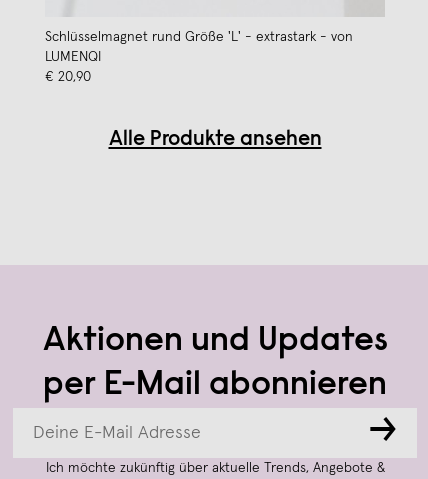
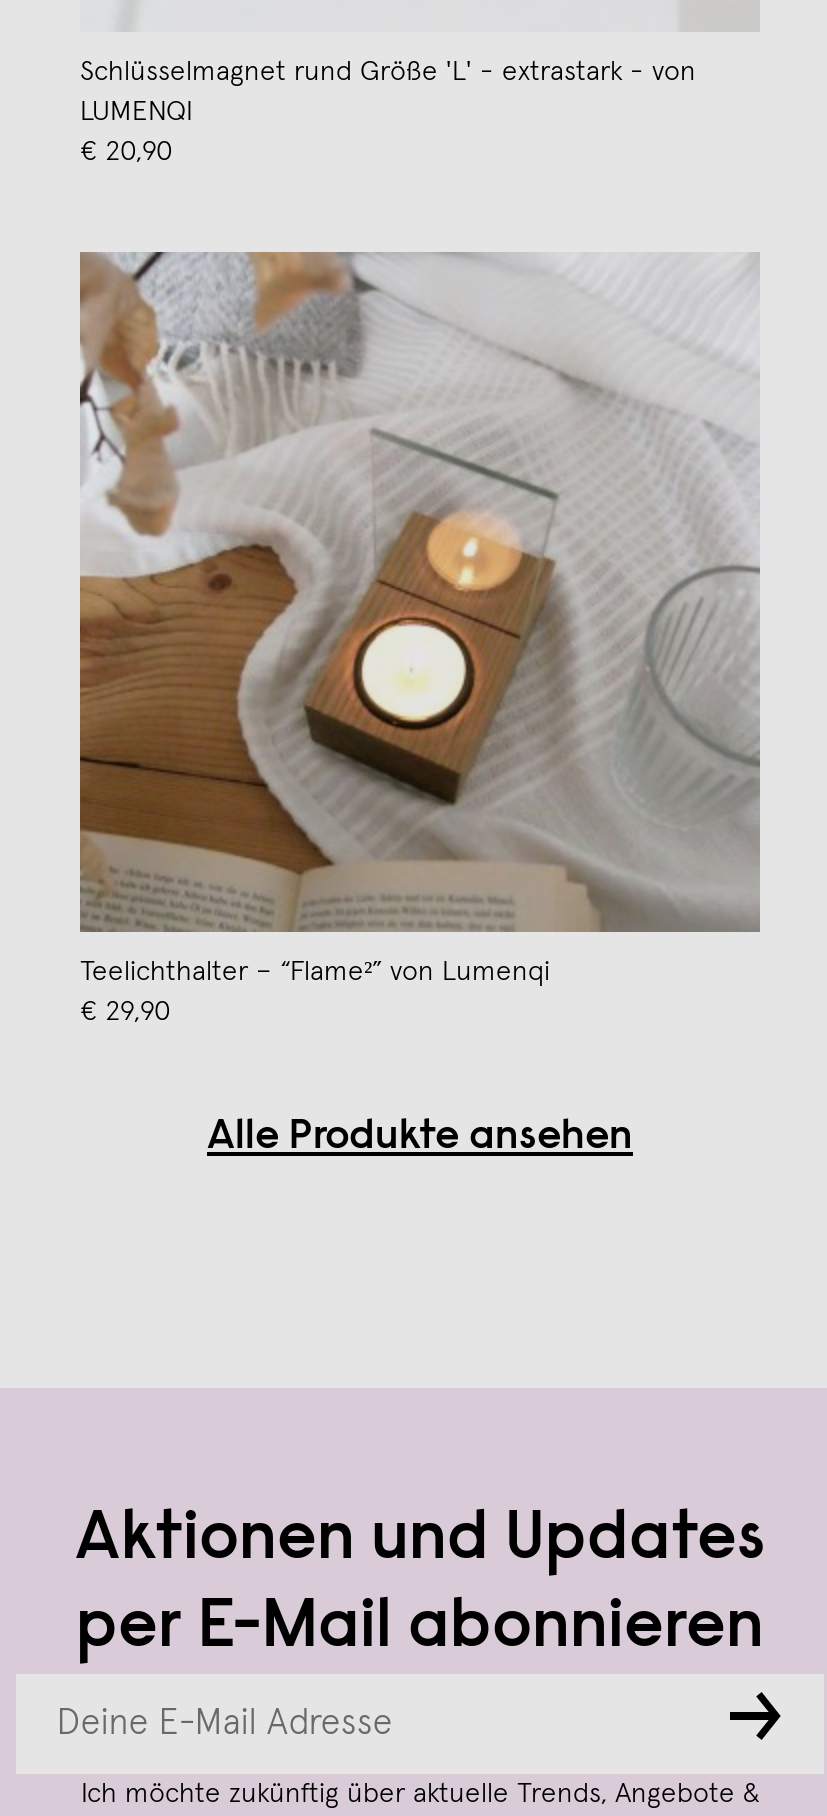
none -> [78,250,760,1026] [image] | Teelichthalter – “Flame²” von Lumenqi | € 29,90

